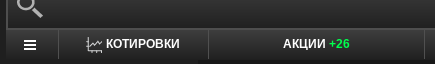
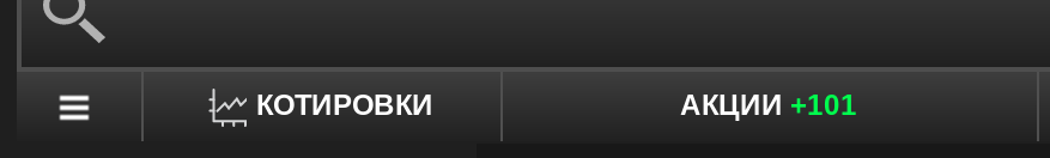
[282,37,349,51] АКЦИИ +26 -> [680,89,857,123] АКЦИИ +101

